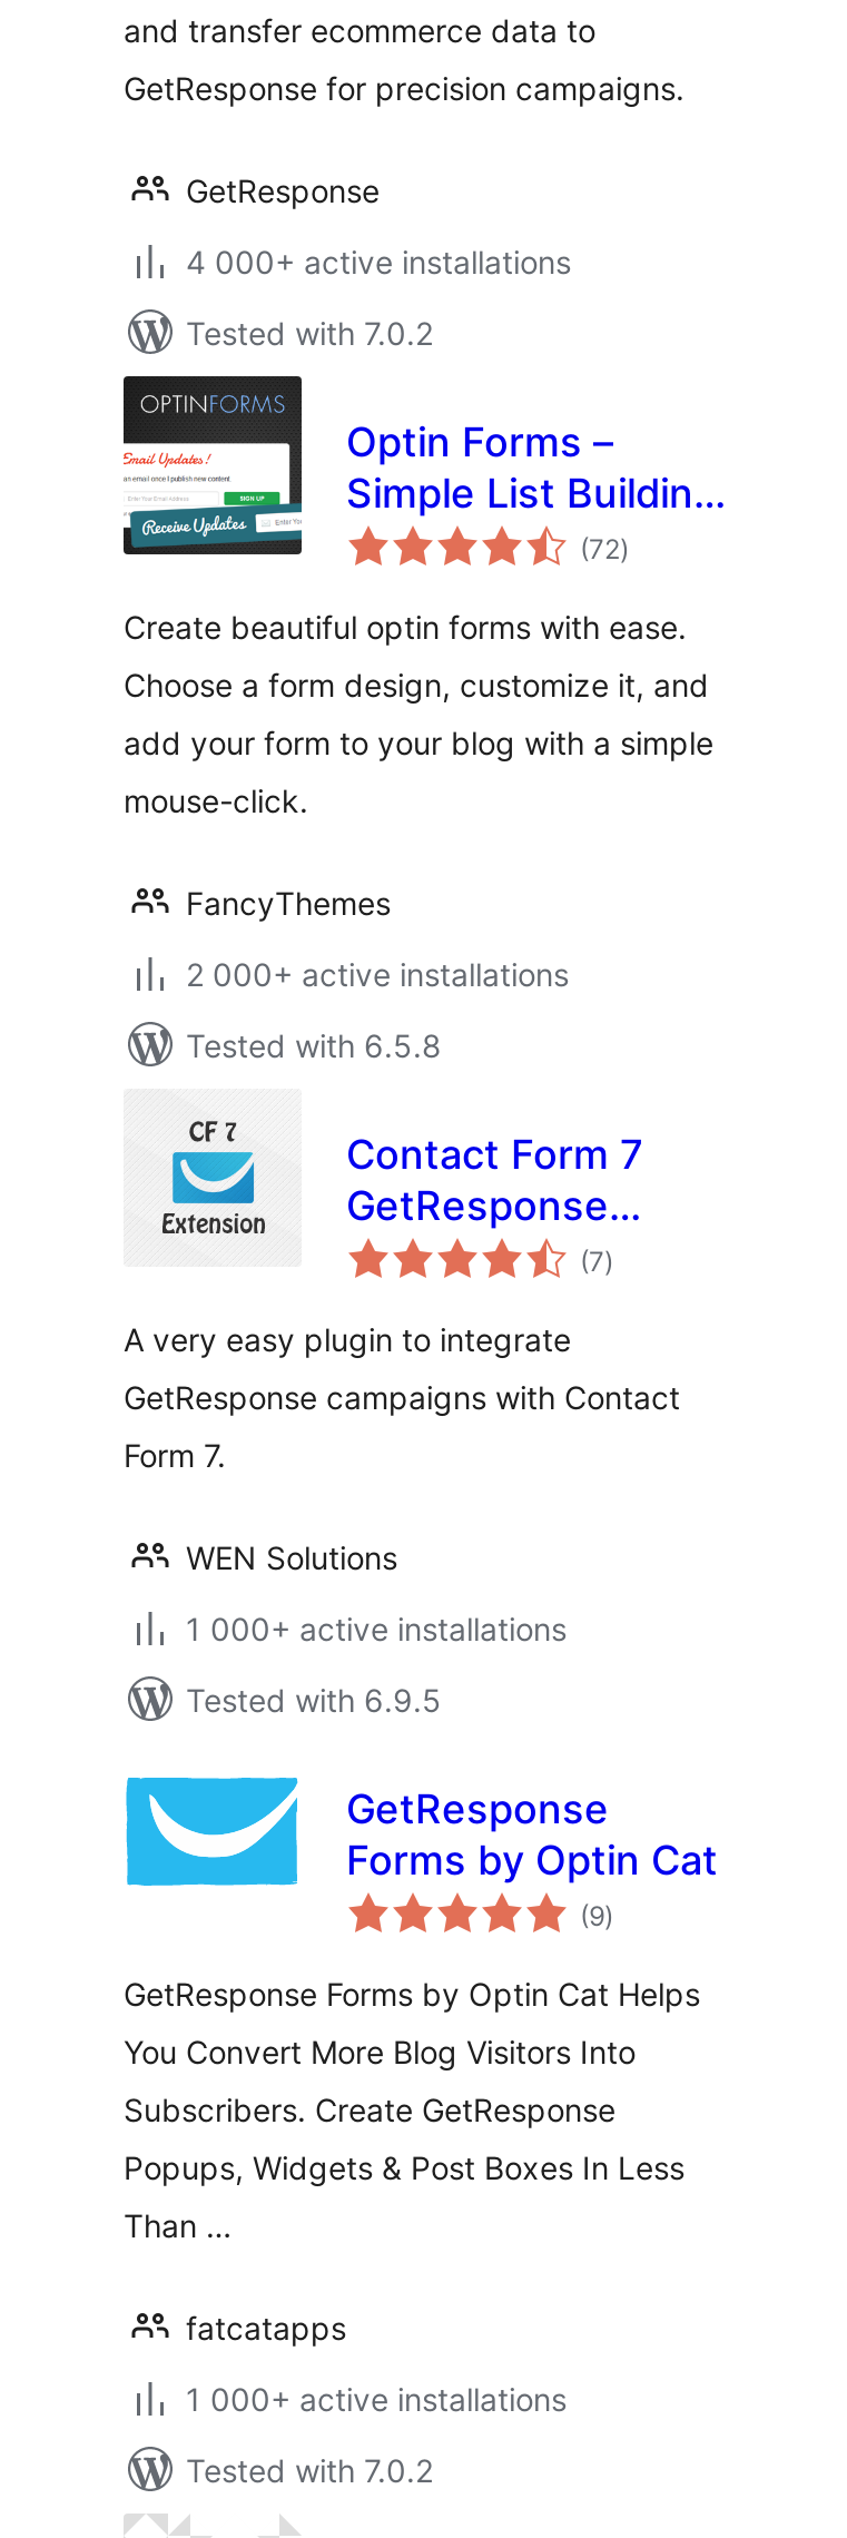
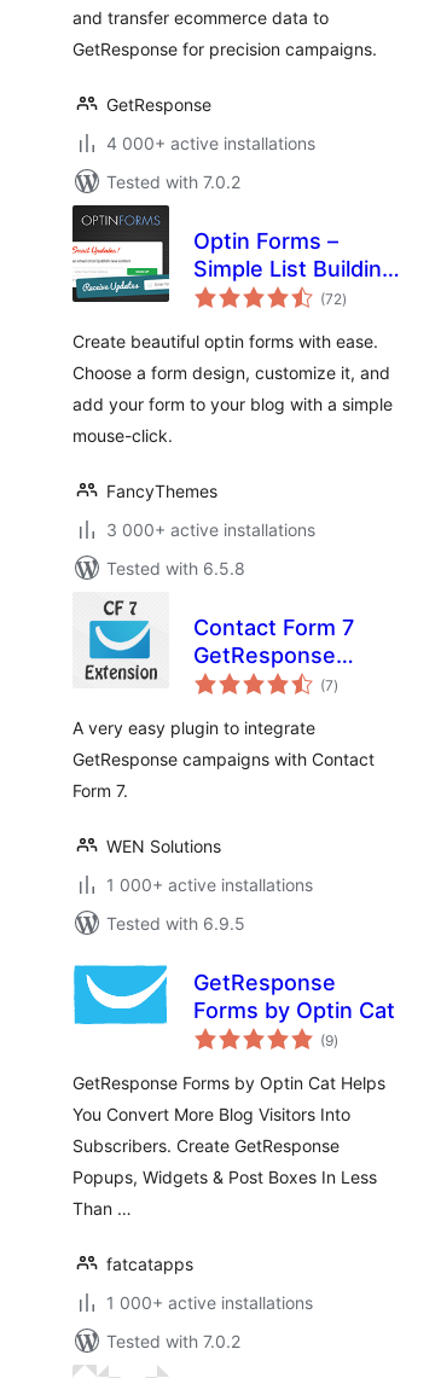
[186,955,569,993] 2 000+ active installations -> [106,519,315,540] 3 000+ active installations
[148,1104,279,1251] [image] -> [85,599,158,681] [image]

